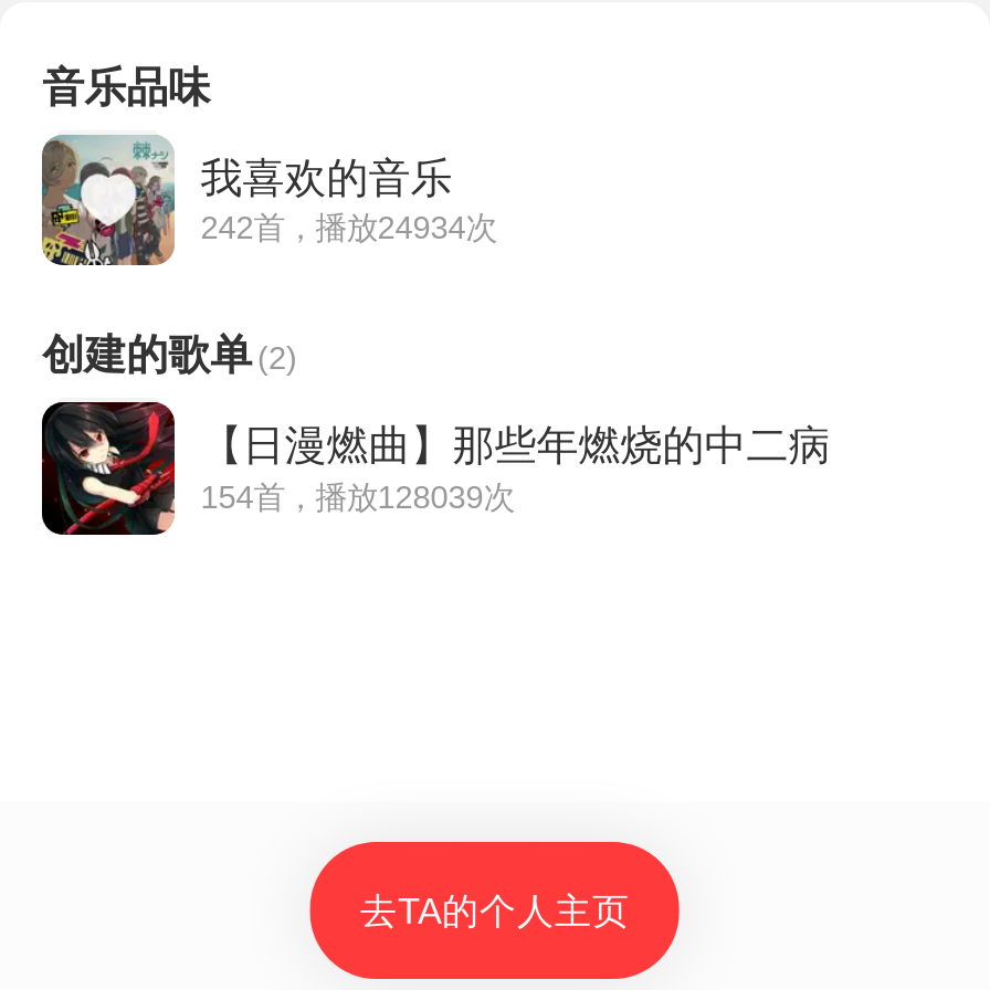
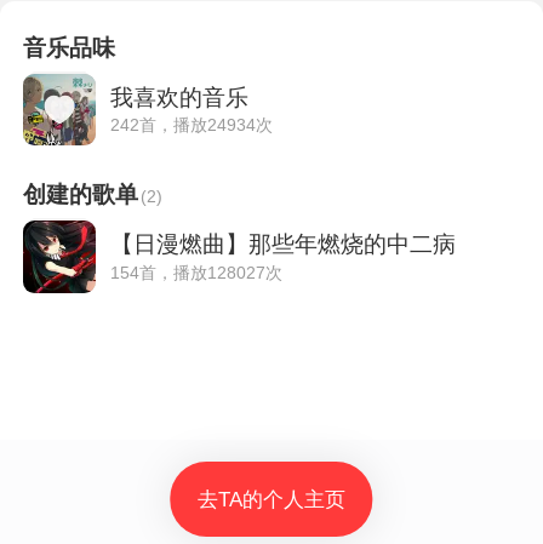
[201,478,514,514] 154首，播放128039次 -> [110,262,282,282] 154首，播放128027次

